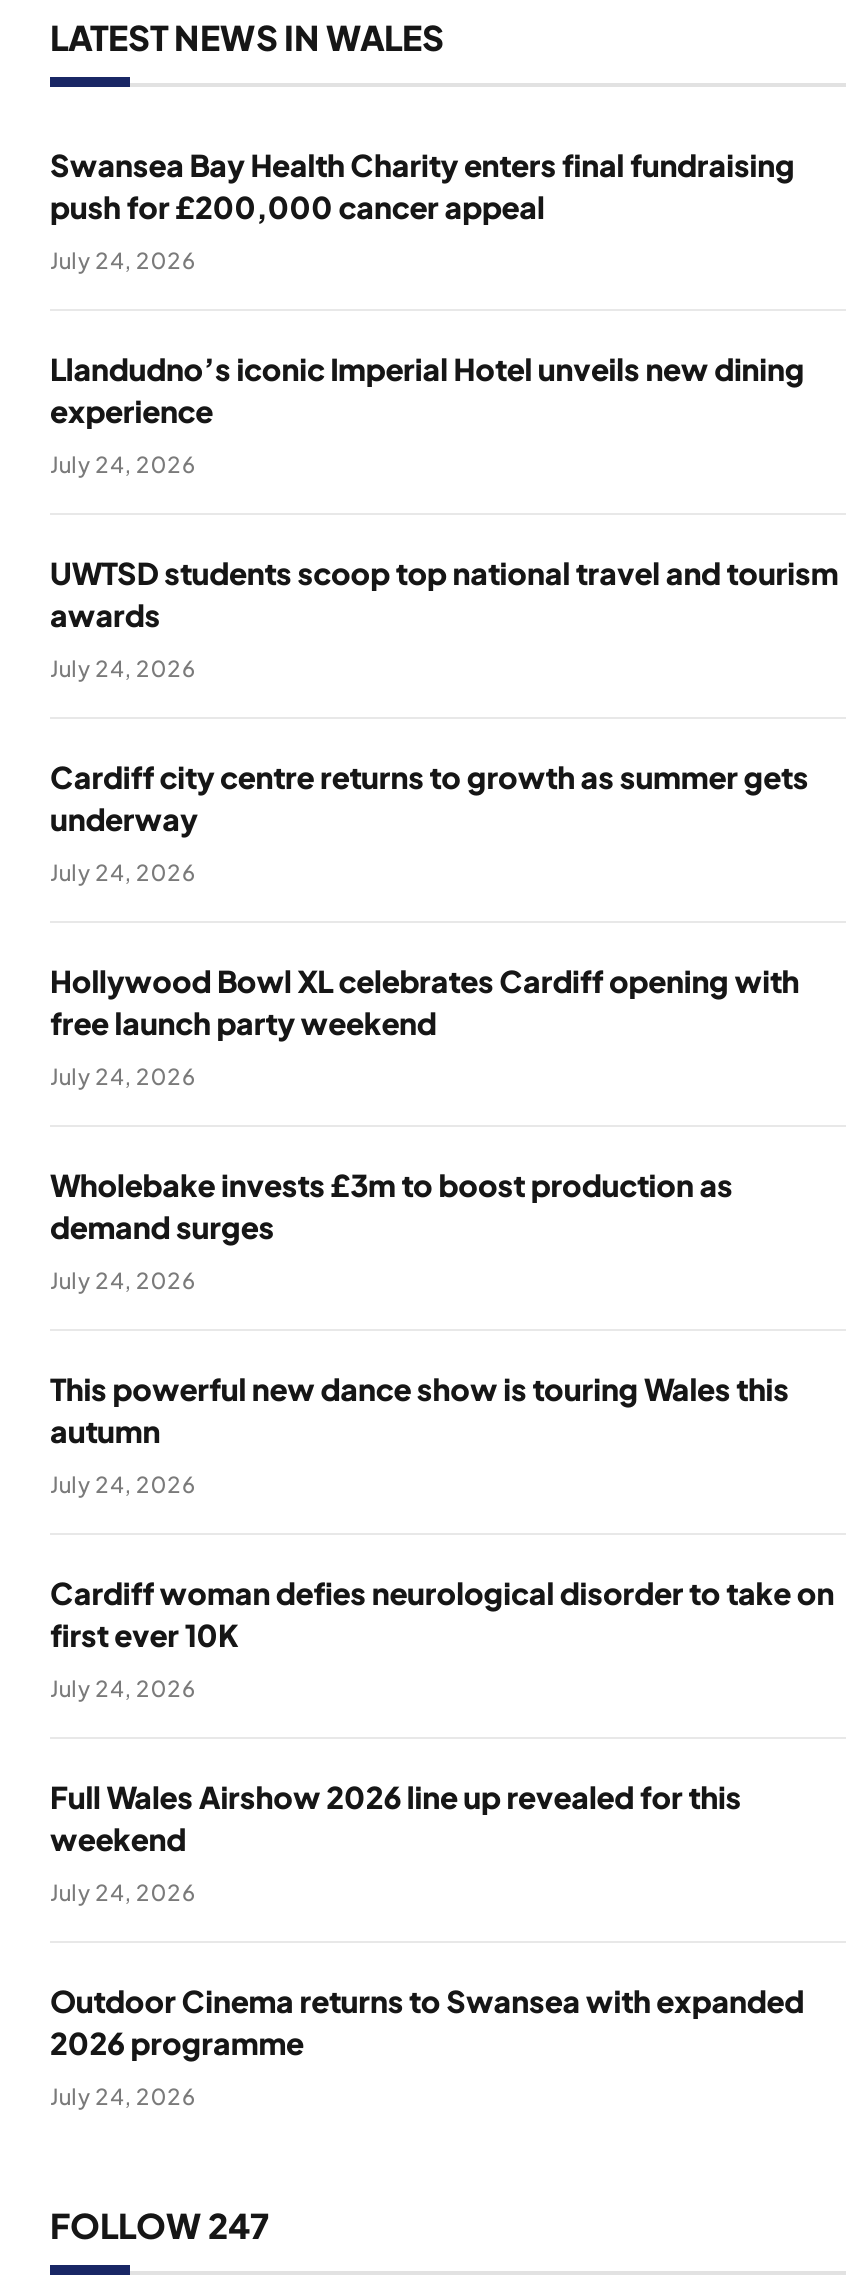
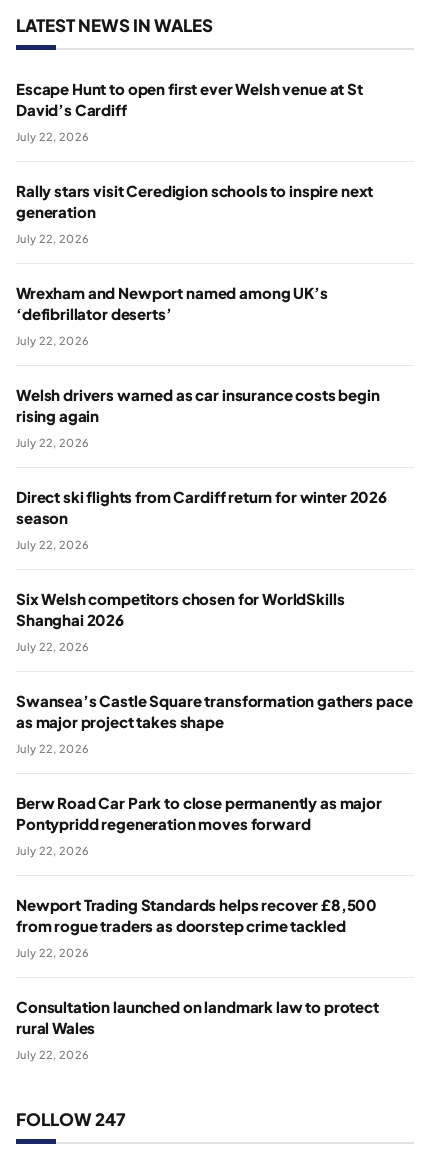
[50,144,795,224] Swansea Bay Health Charity enters final fundraising | push for £200,000 cancer appeal -> [16,78,363,118] Escape Hunt to open first ever Welsh venue at St | David’s Cardiff
[50,246,197,272] July 24, 2026 -> [16,129,89,142] July 22, 2026
[50,348,804,428] Llandudno’s iconic Imperial Hotel unveils new dining | experience -> [16,180,373,220] Rally stars visit Ceredigion schools to inspire next | generation
[50,450,197,476] July 24, 2026 -> [16,231,89,244] July 22, 2026
[50,552,838,632] UWTSD students scoop top national travel and tourism | awards -> [16,282,328,322] Wrexham and Newport named among UK’s | ‘defibrillator deserts’
[50,654,197,680] July 24, 2026 -> [16,333,89,346] July 22, 2026
[50,756,808,836] Cardiff city centre returns to growth as summer gets | underway -> [16,384,380,424] Welsh drivers warned as car insurance costs begin | rising again
[50,858,197,884] July 24, 2026 -> [16,435,89,448] July 22, 2026
[50,960,799,1040] Hollywood Bowl XL celebrates Cardiff opening with | free launch party weekend -> [16,486,387,526] Direct ski flights from Cardiff return for winter 2026 | season
[50,1062,197,1088] July 24, 2026 -> [16,537,89,550] July 22, 2026
[50,1164,733,1244] Wholebake invests £3m to boost production as | demand surges -> [16,588,344,628] Six Welsh competitors chosen for WorldSkills | Shanghai 2026
[50,1266,197,1292] July 24, 2026 -> [16,639,89,652] July 22, 2026
[50,1368,789,1448] This powerful new dance show is touring Wales this | autumn -> [16,690,412,730] Swansea’s Castle Square transformation gathers pace | as major project takes shape
[50,1470,197,1496] July 24, 2026 -> [16,741,89,754] July 22, 2026
[50,1572,834,1652] Cardiff woman defies neurological disorder to take on | first ever 10K -> [16,792,382,832] Berw Road Car Park to close permanently as major | Pontypridd regeneration moves forward
[50,1674,197,1700] July 24, 2026 -> [16,843,89,856] July 22, 2026
[50,1776,741,1856] Full Wales Airshow 2026 line up revealed for this | weekend -> [16,894,377,934] Newport Trading Standards helps recover £8,500 | from rogue traders as doorstep crime tackled
[50,1878,197,1904] July 24, 2026 -> [16,945,89,958] July 22, 2026
[50,1980,804,2060] Outdoor Cinema returns to Swansea with expanded | 2026 programme -> [16,996,379,1036] Consultation launched on landmark law to protect | rural Wales
[50,2082,197,2108] July 24, 2026 -> [16,1047,89,1060] July 22, 2026

